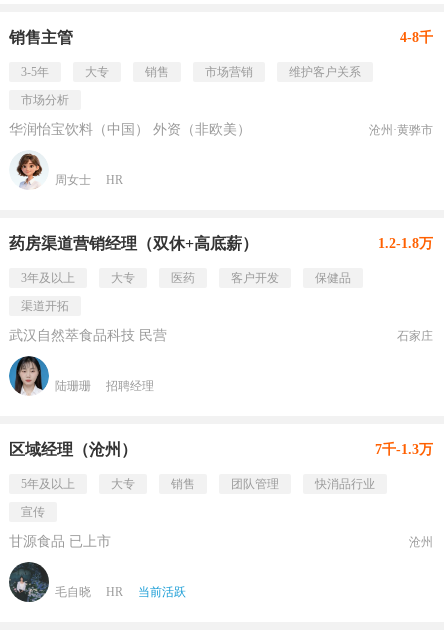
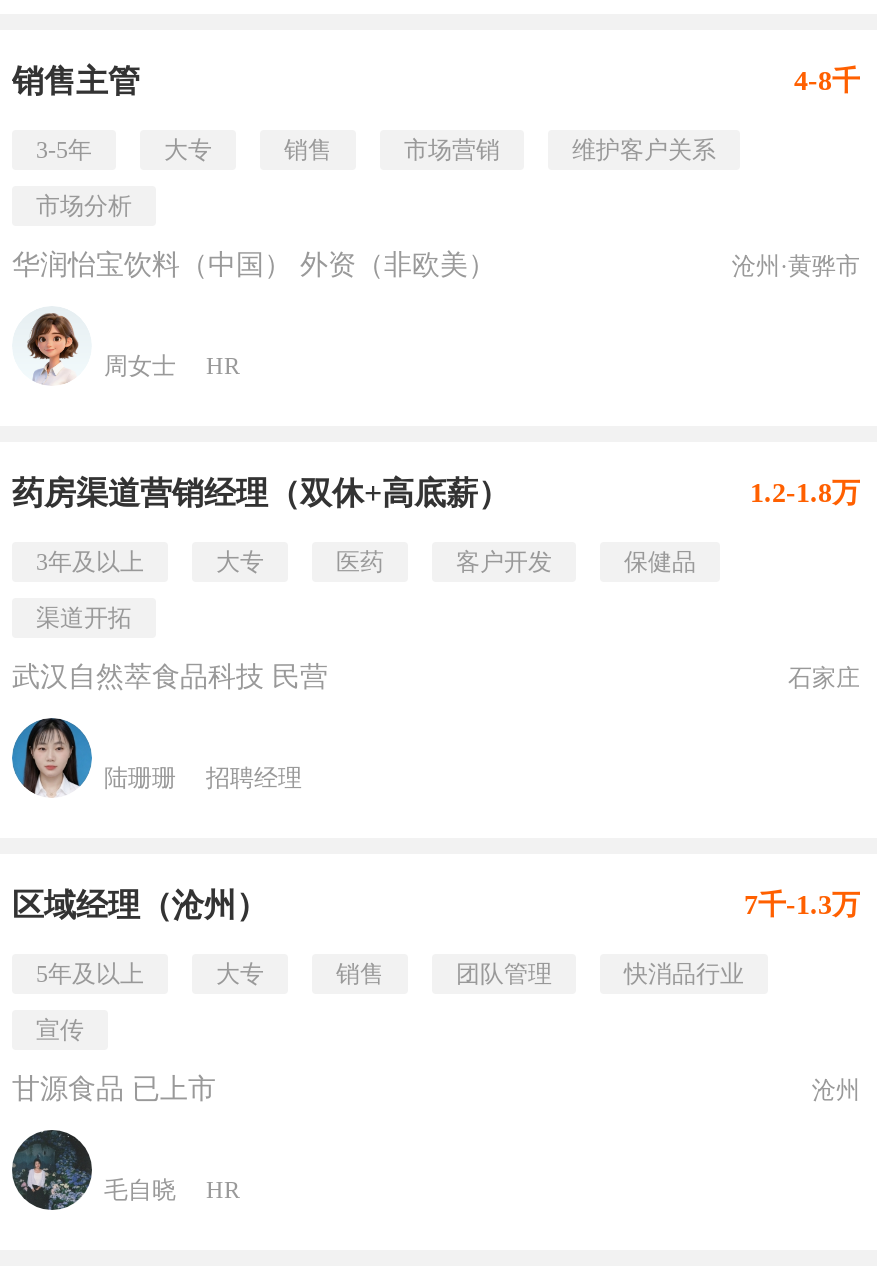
[138,585,186,599] 当前活跃 -> none

